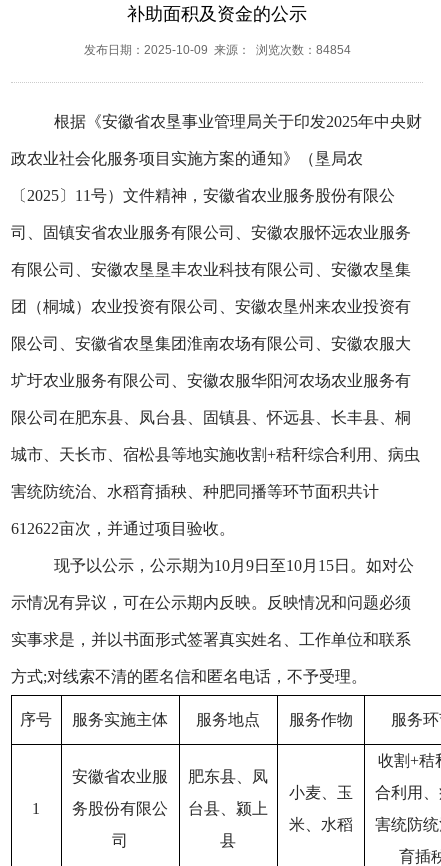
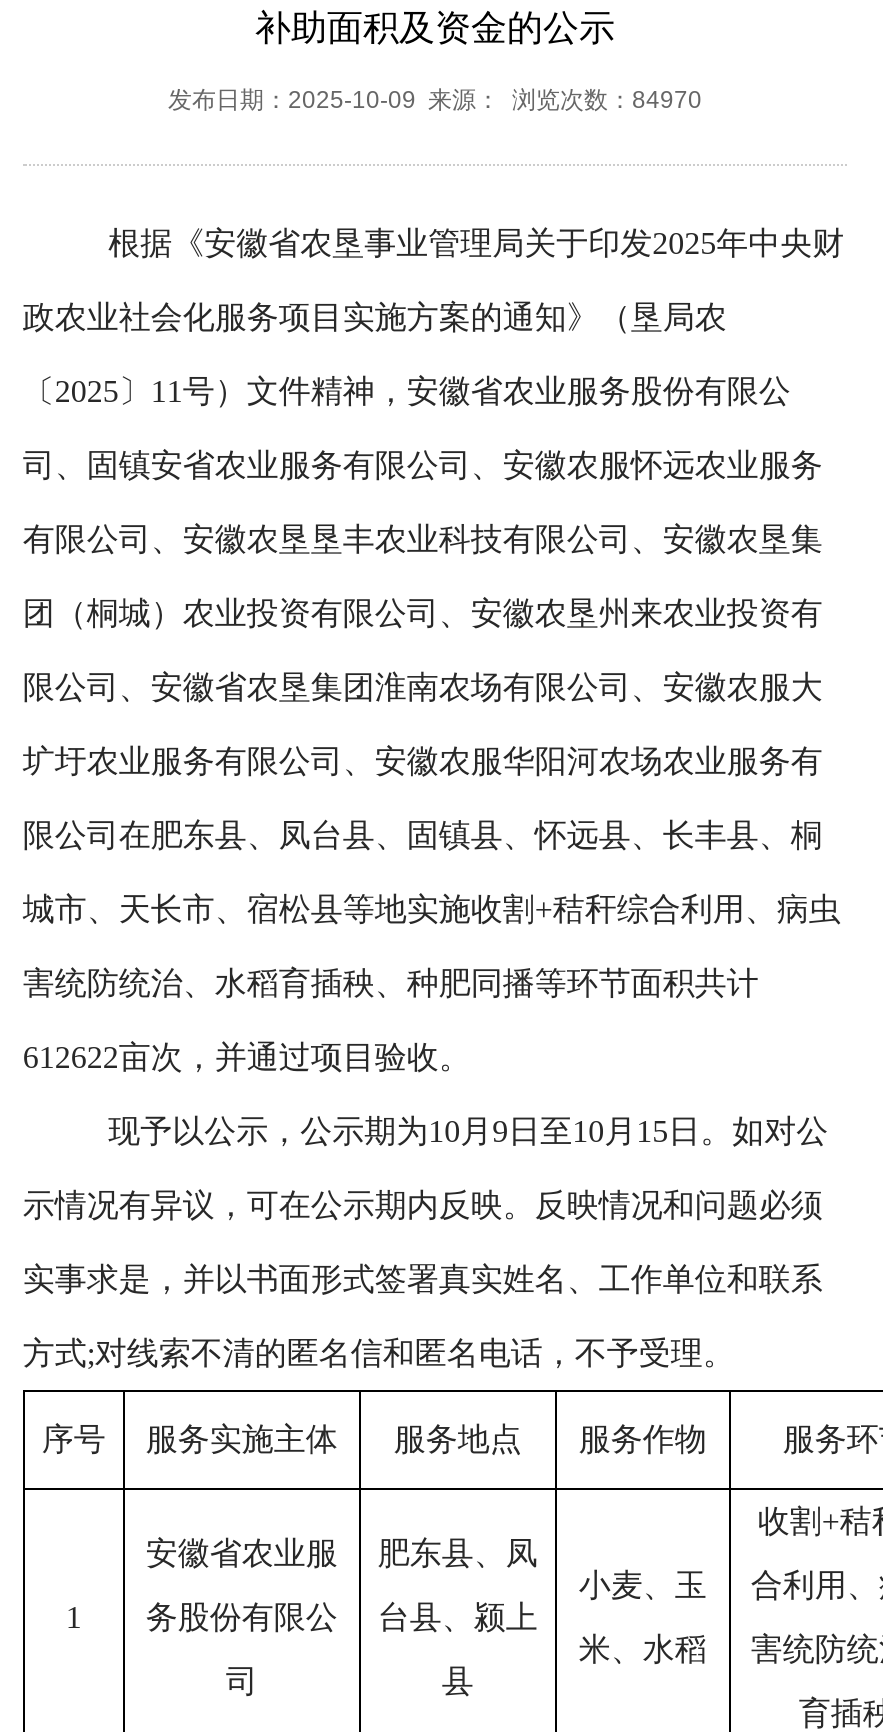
[83,43,350,57] 发布日期：2025-10-09 来源： 浏览次数：84854 -> [168,86,702,114] 发布日期：2025-10-09 来源： 浏览次数：84970

